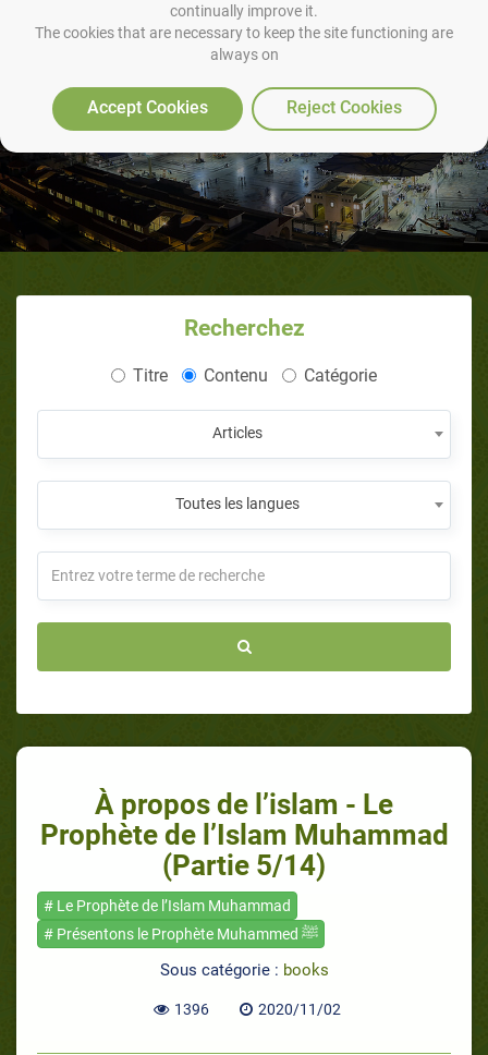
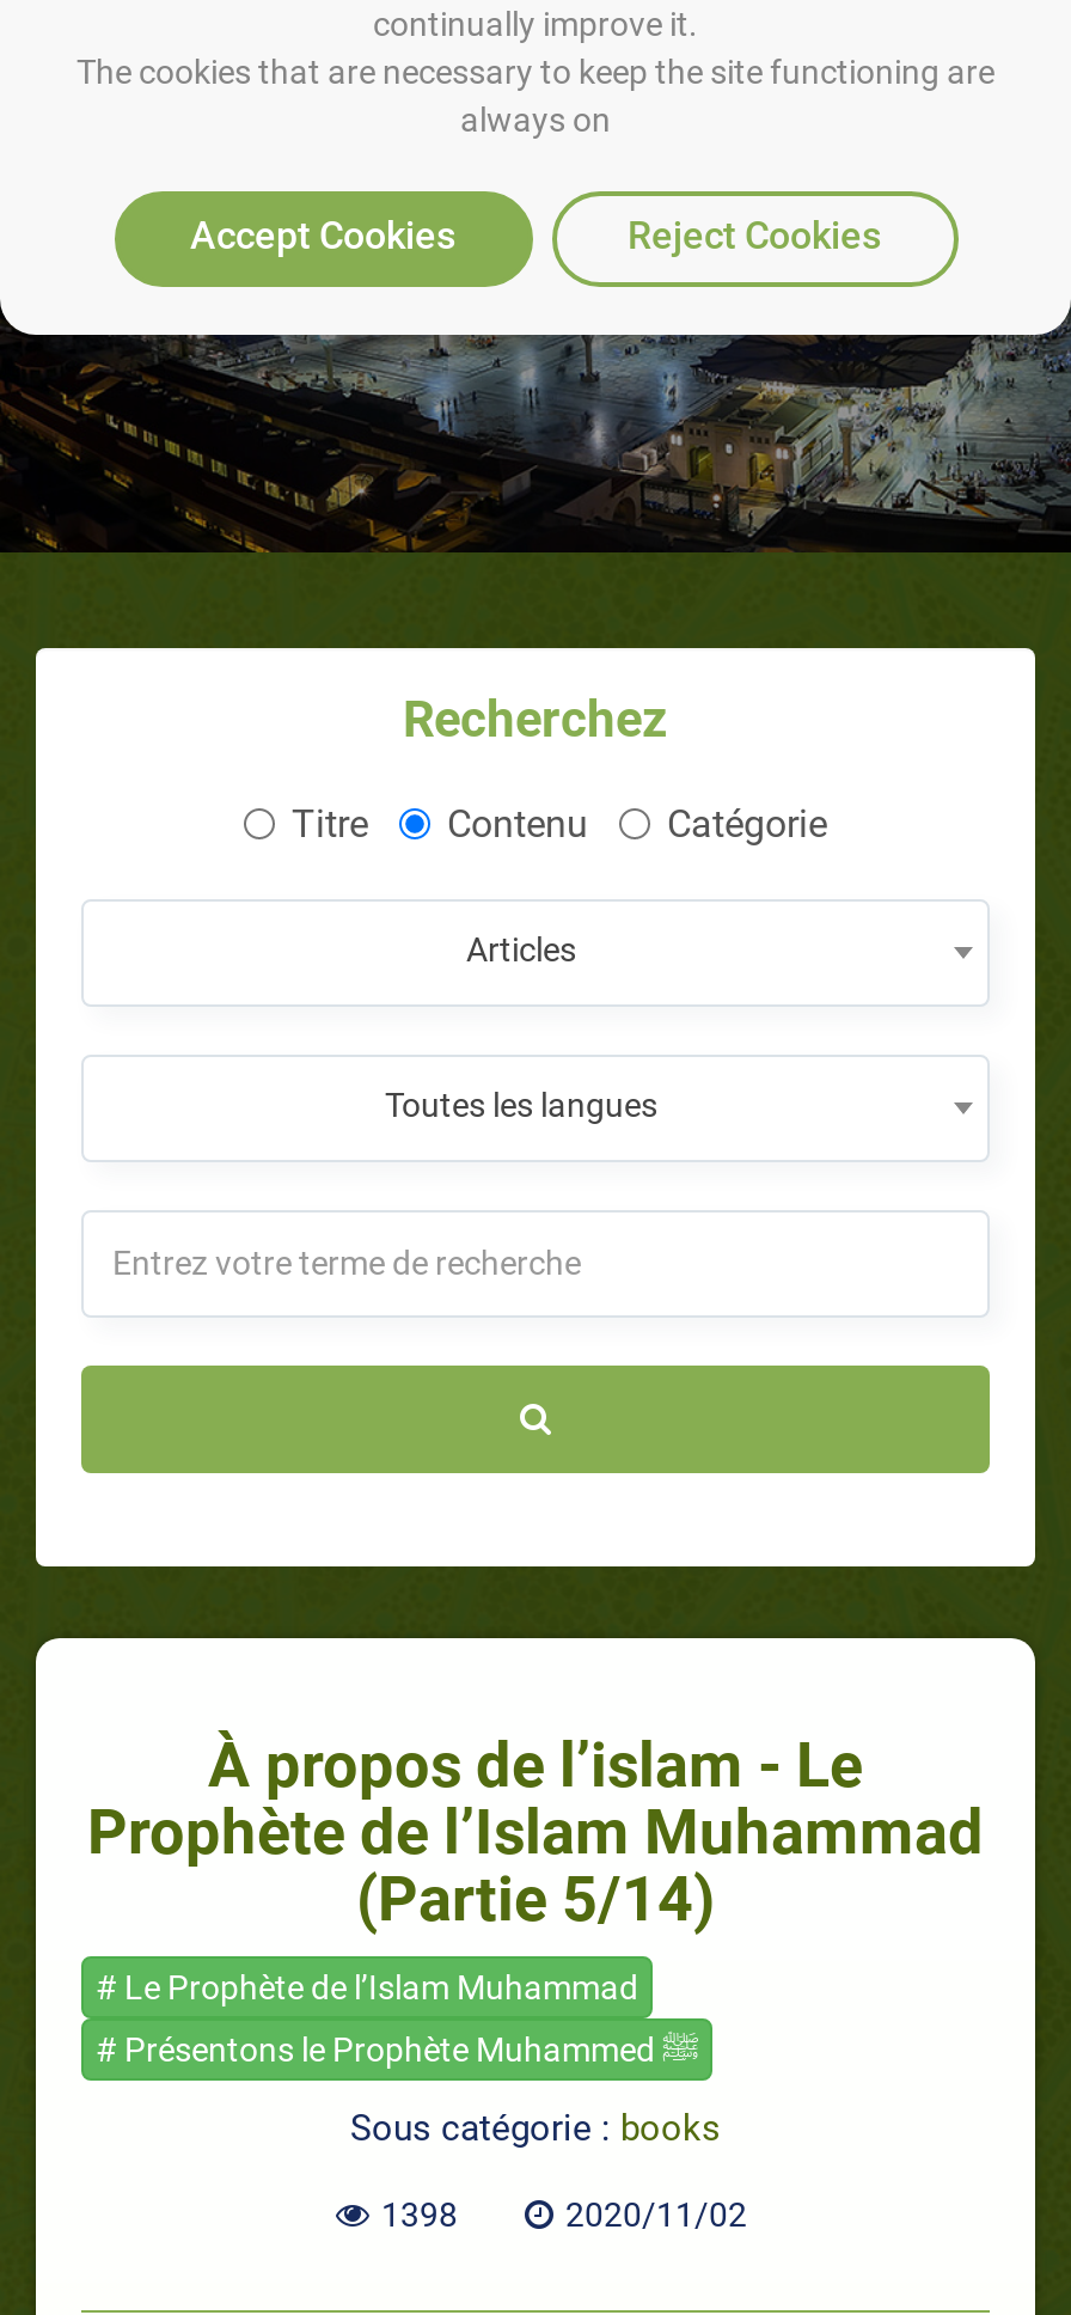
[174,1000,209,1018] 1396 -> [381,2195,458,2233] 1398

